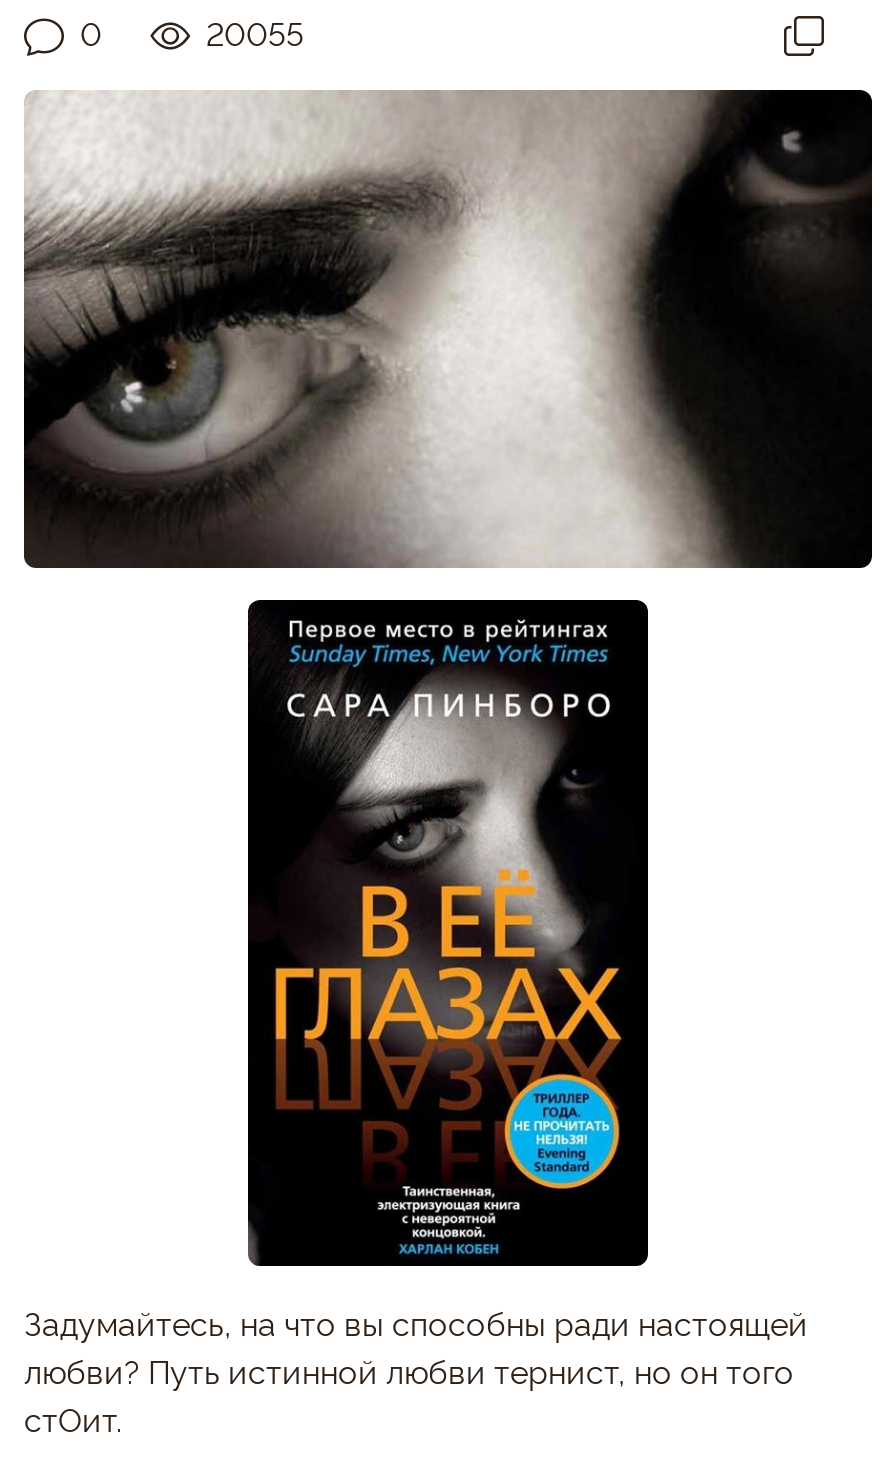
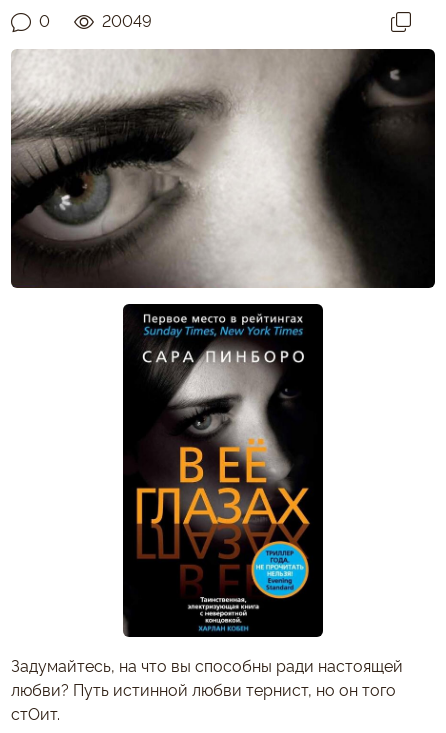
[206,9,304,53] 20055 -> [102,8,152,30] 20049

